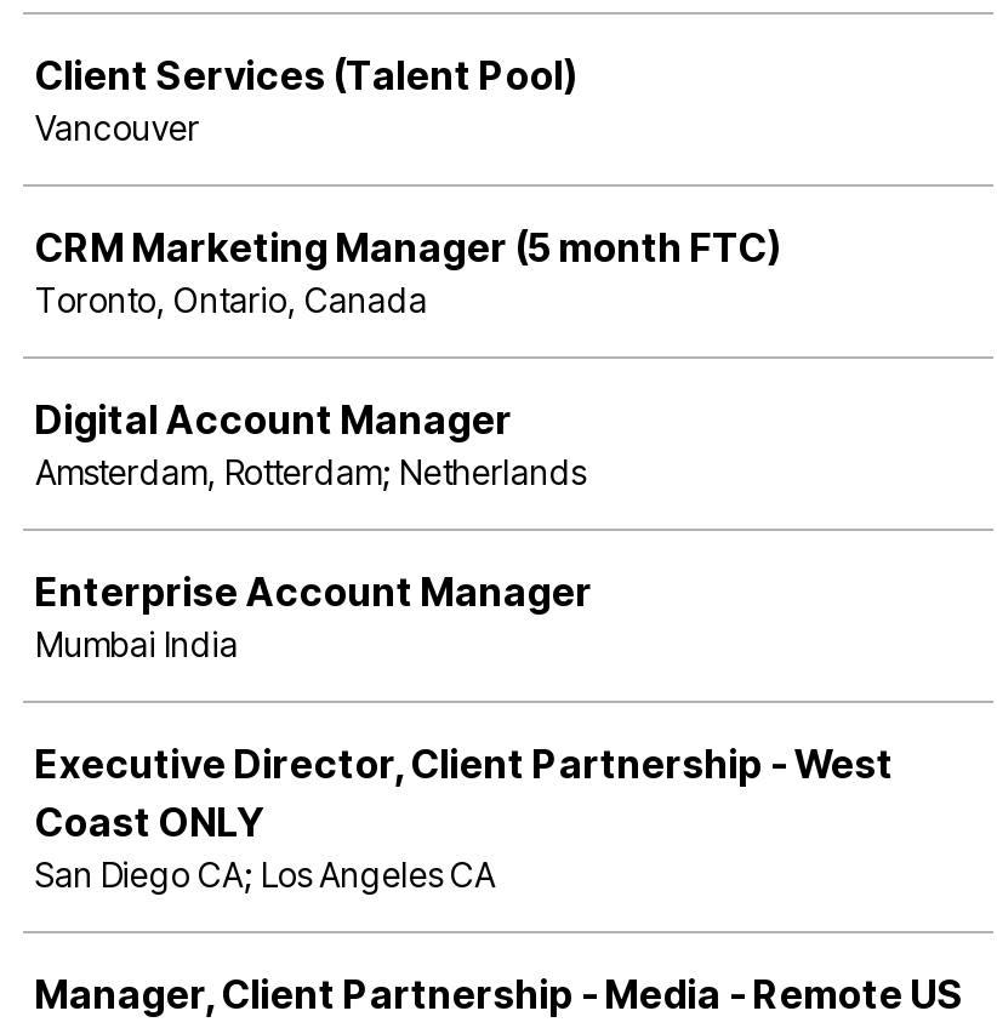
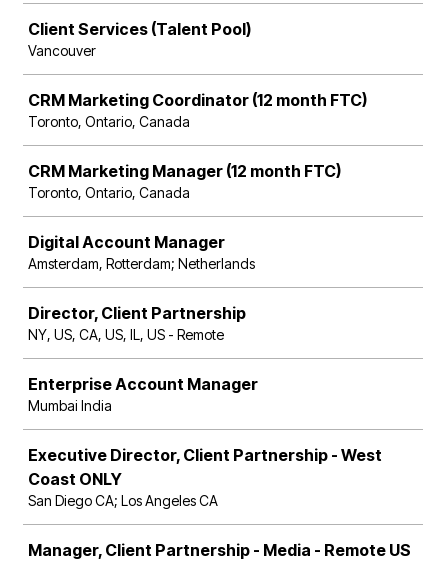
[35,223,780,272] CRM Marketing Manager (5 month FTC) -> [28,90,367,181] CRM Marketing Coordinator (12 month FTC) | Toronto, Ontario, Canada | CRM Marketing Manager (12 month FTC)
none -> [28,303,246,343] Director, Client Partnership | NY, US, CA, US, IL, US - Remote

